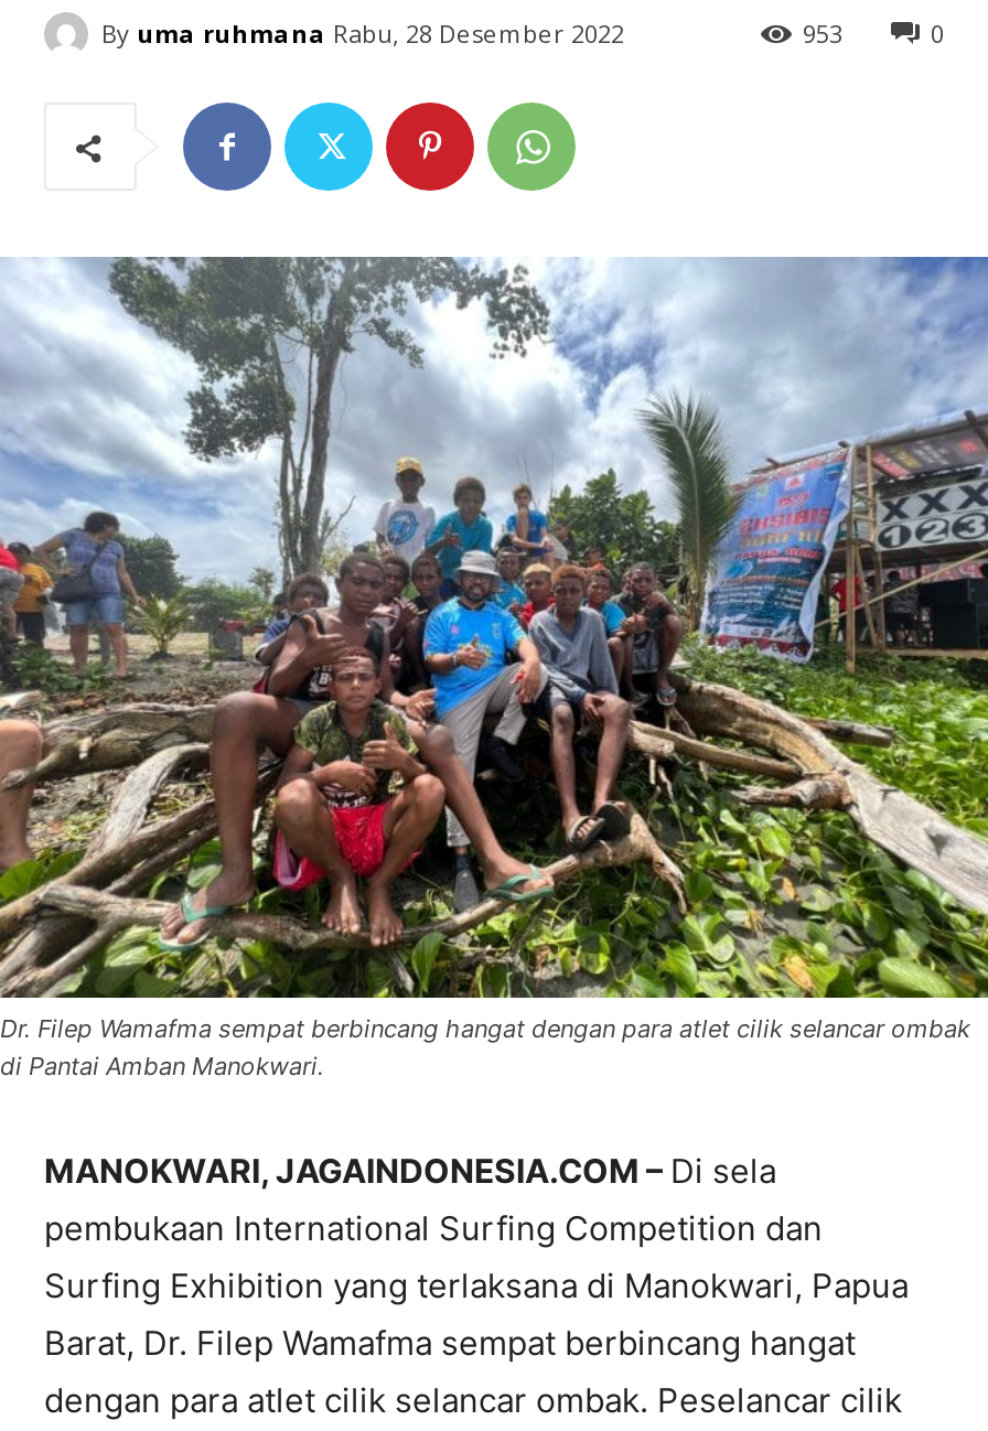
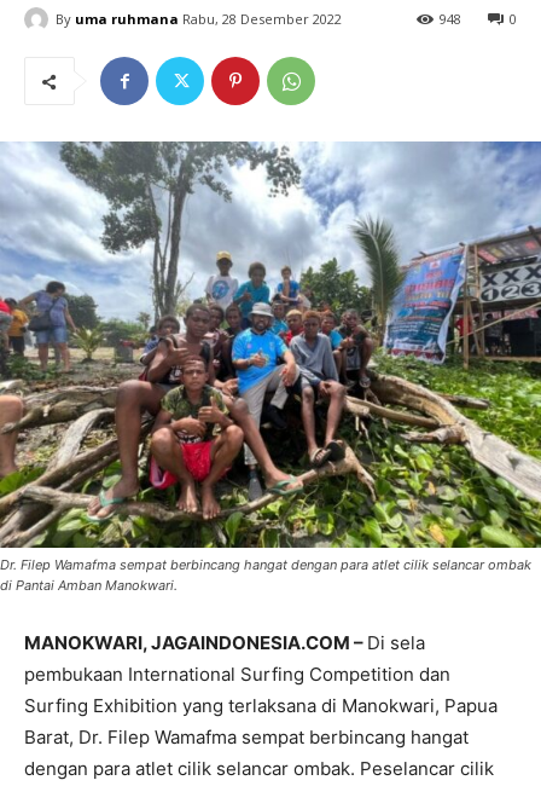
[803,17,842,50] 953 -> [440,10,461,28] 948

